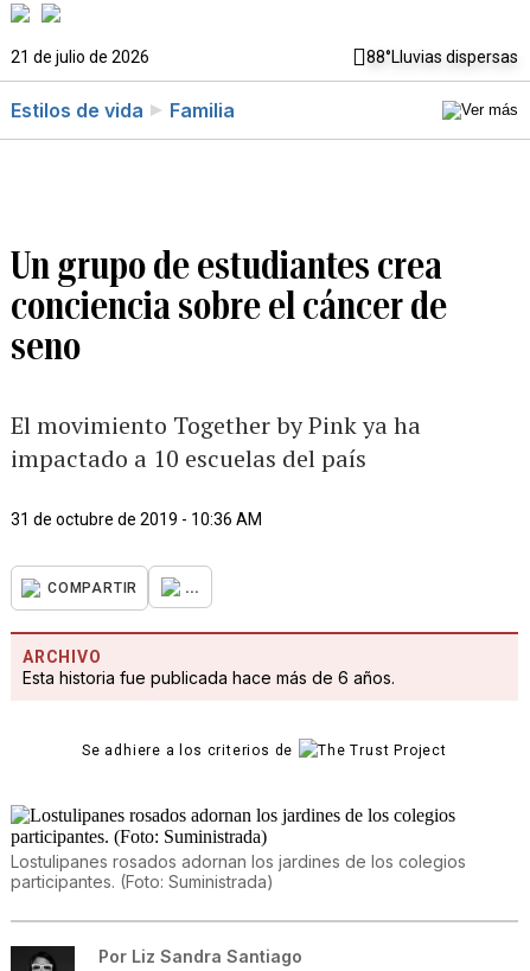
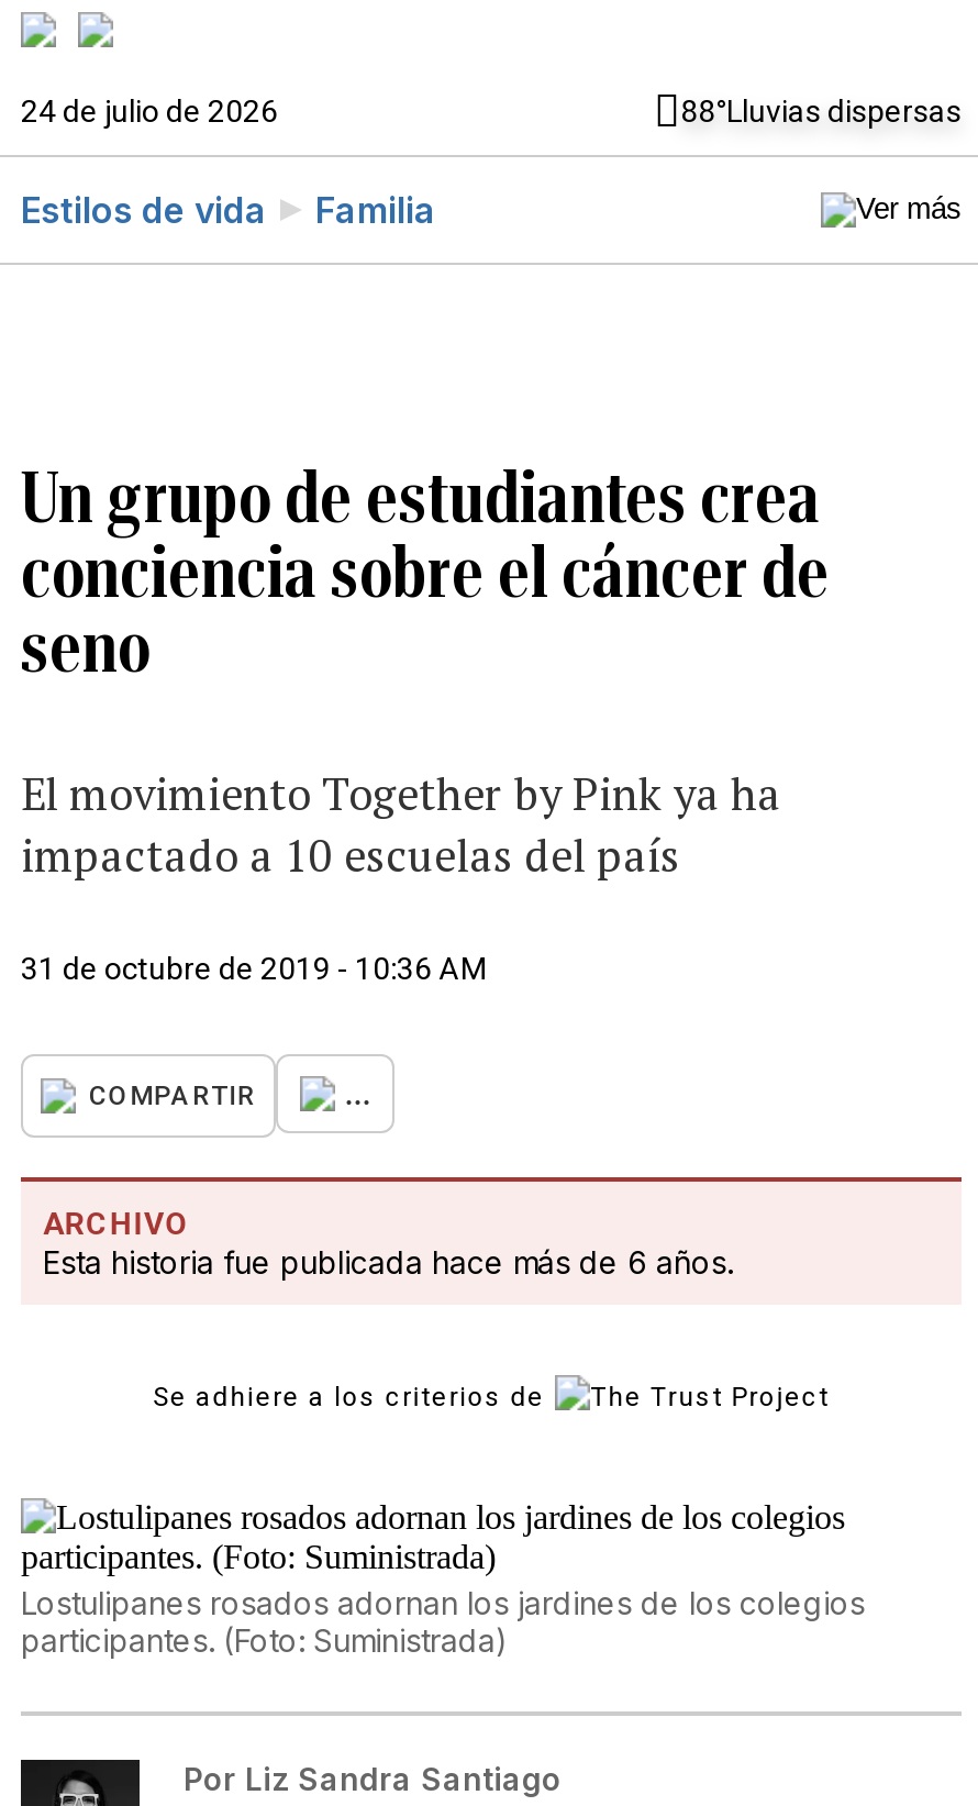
[11,47,149,66] 21 de julio de 2026 -> [21,93,278,129] 24 de julio de 2026

